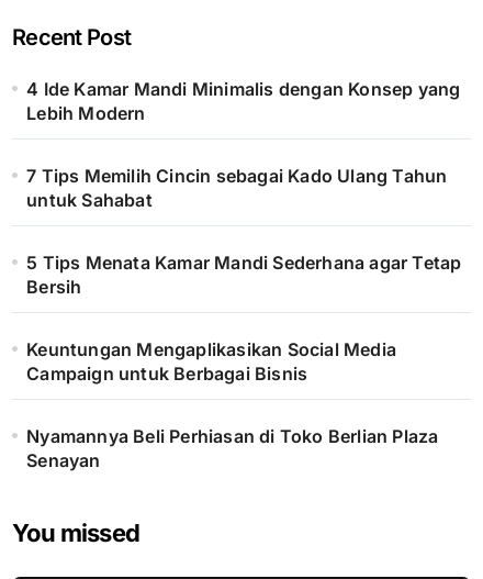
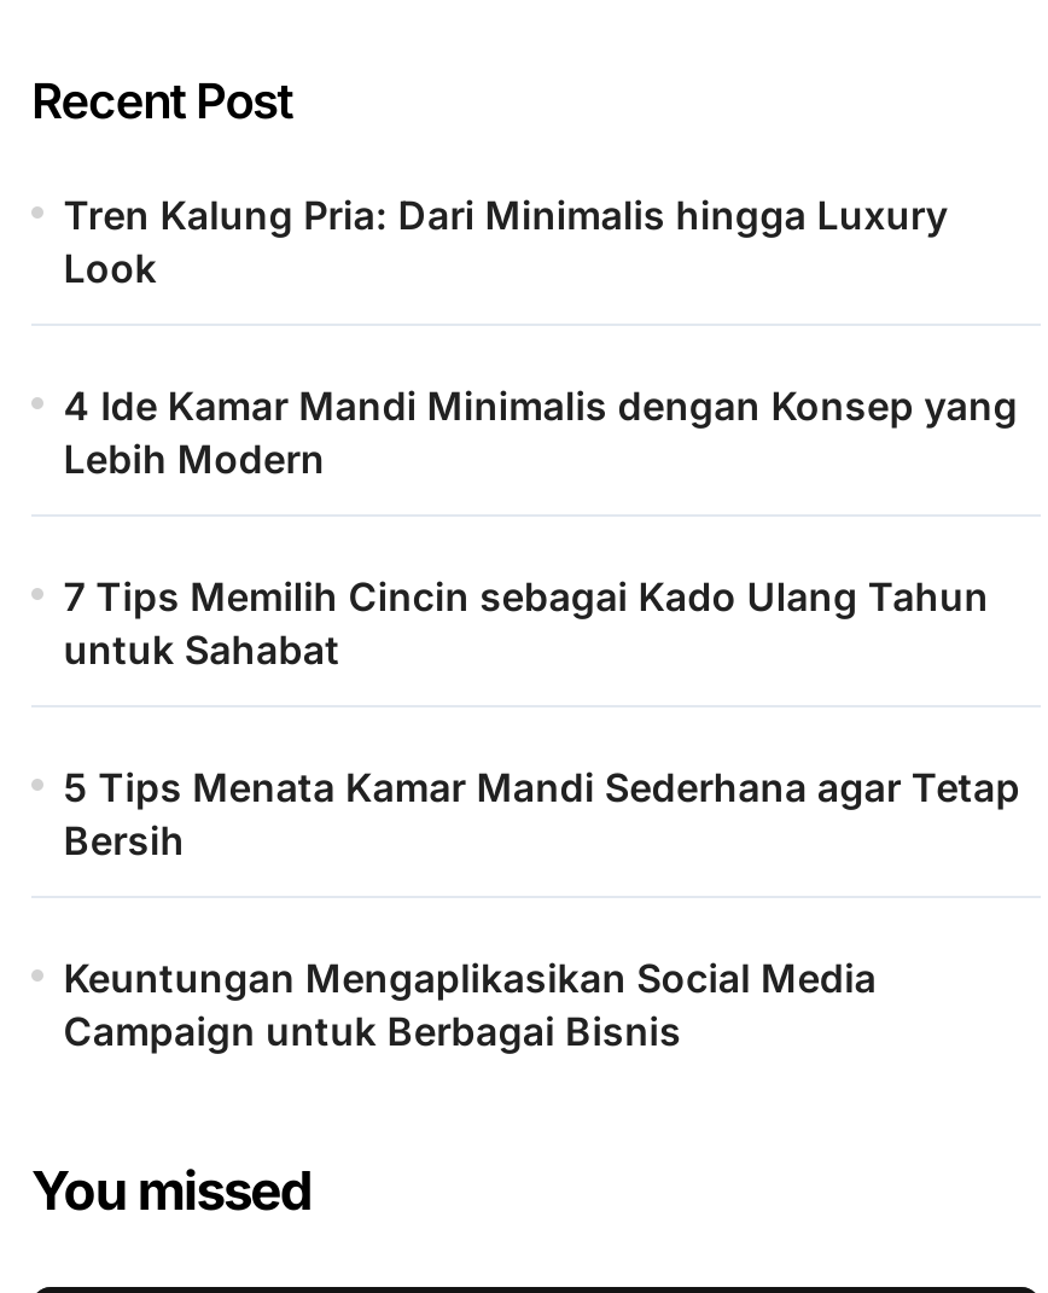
none -> [63,192,948,293] Tren Kalung Pria: Dari Minimalis hingga Luxury | Look
moved [27,78,461,385] -> [63,383,1020,1056]: 4 Ide Kamar Mandi Minimalis dengan Konsep yang | Lebih Modern | 7 Tips Memilih Cincin sebagai Kado Ulang Tahun | untuk Sahabat | 5 Tips Menata Kamar Mandi Sederhana agar Tetap | Bersih | Keuntungan Mengaplikasikan Social Media | Campaign untuk Berbagai Bisnis
[27,425,438,471] Nyamannya Beli Perhiasan di Toko Berlian Plaza | Senayan -> none

